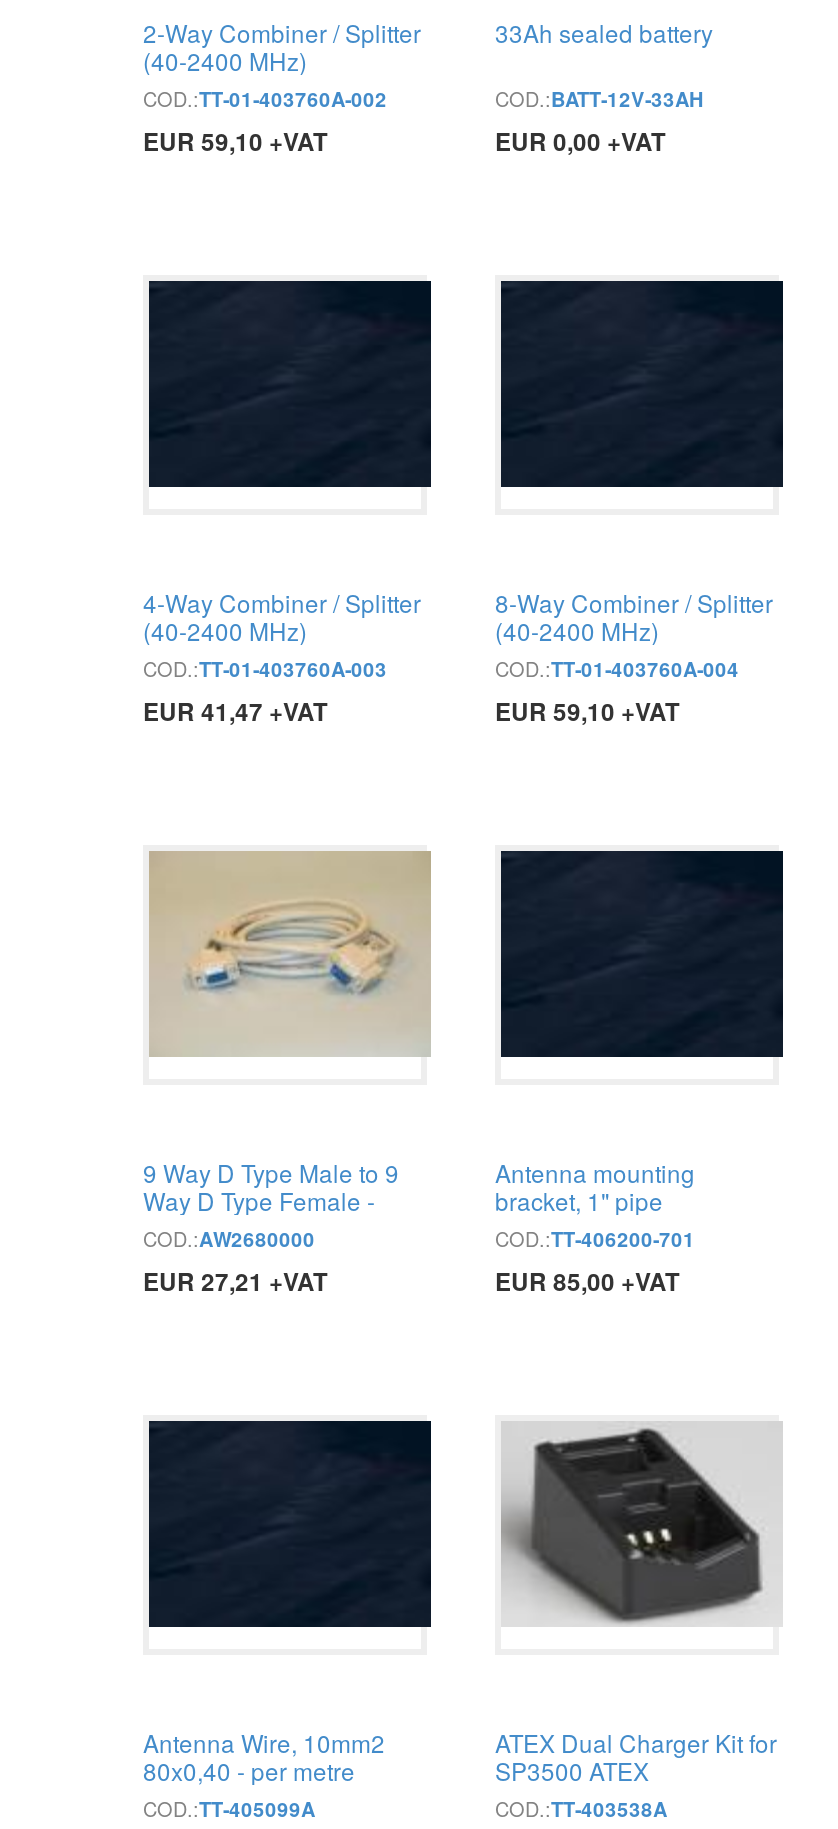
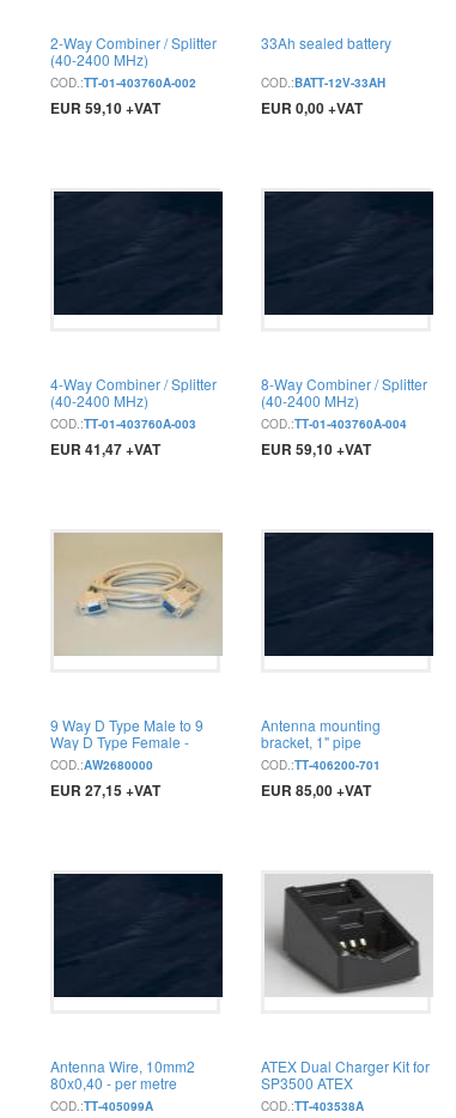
[143,1263,327,1299] EUR 27,21 +VAT -> [50,779,160,801] EUR 27,15 +VAT

